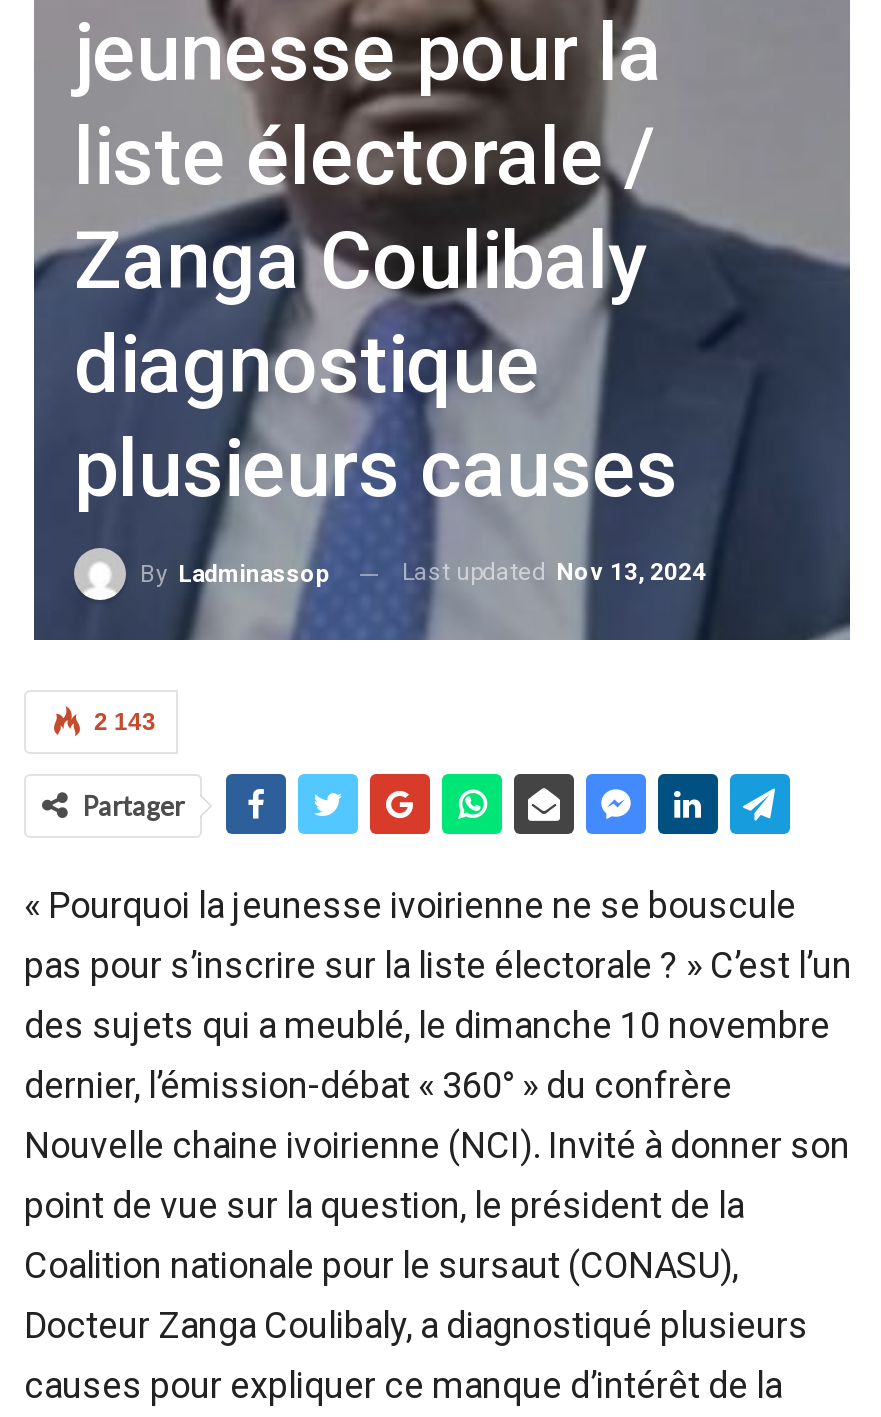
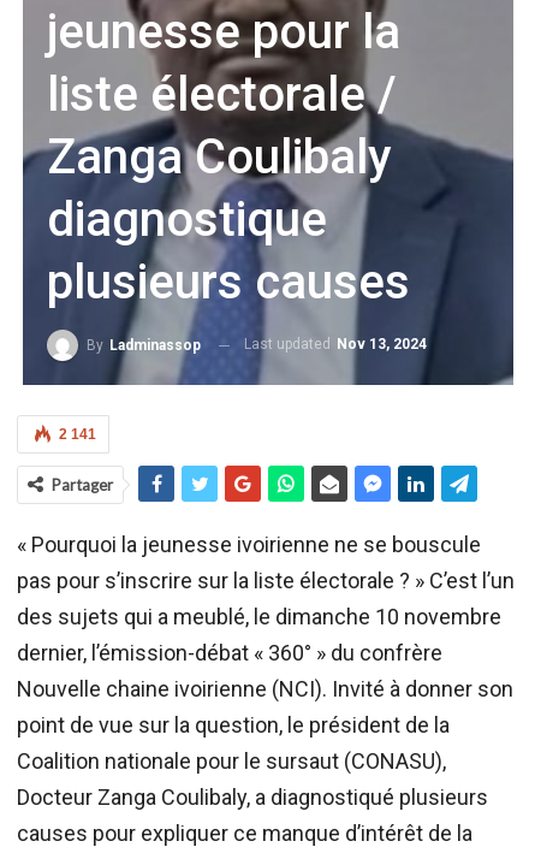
[94,708,156,736] 2 143 -> [59,426,96,443] 2 141

